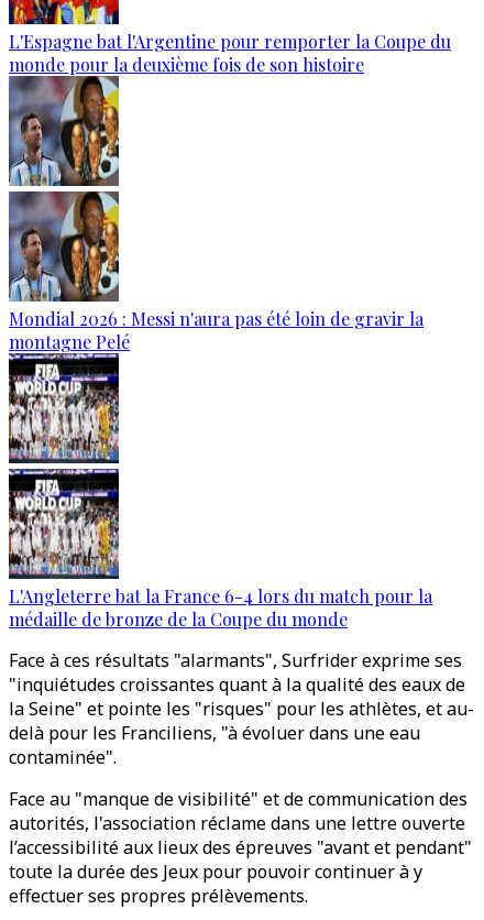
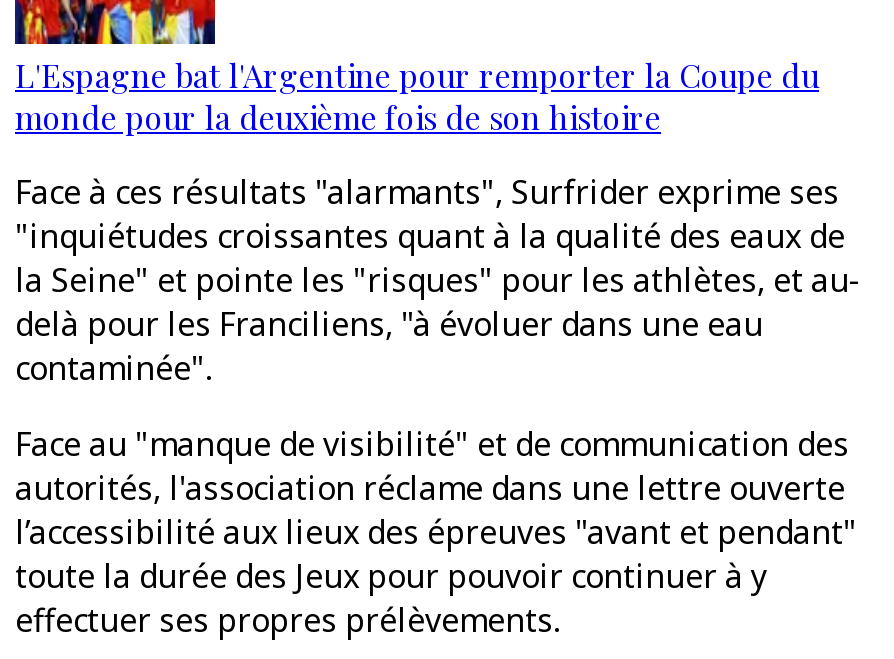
[8,79,424,353] [image] | Mondial 2026 : Messi n'aura pas été loin de gravir la | montagne Pelé -> none
[8,362,432,631] [image] | L'Angleterre bat la France 6-4 lors du match pour la | médaille de bronze de la Coupe du monde -> none

